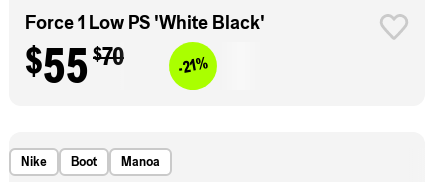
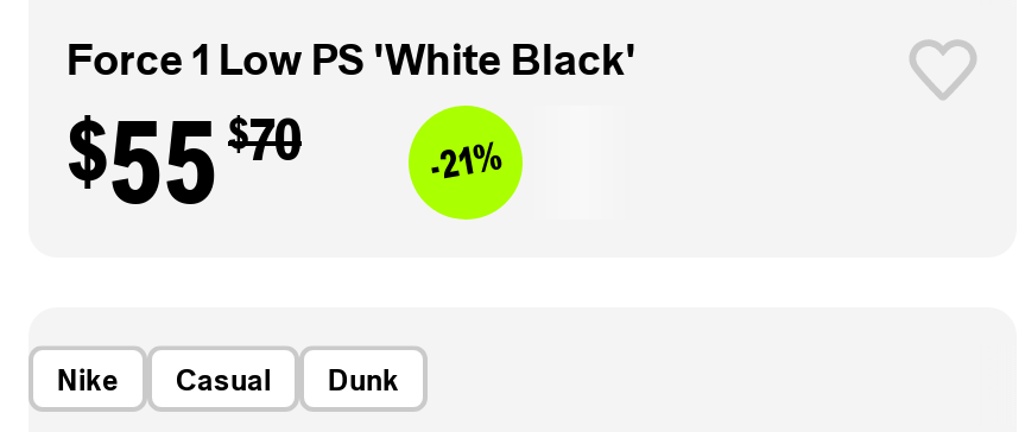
[71,154,160,169] Boot | Manoa -> [176,361,399,397] Casual | Dunk

